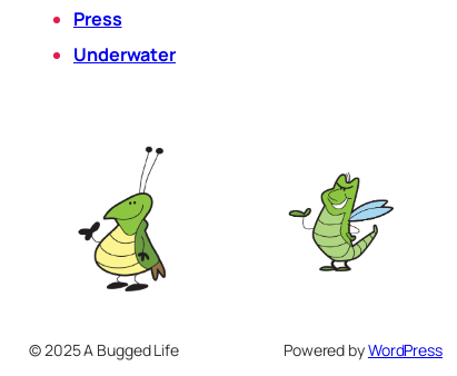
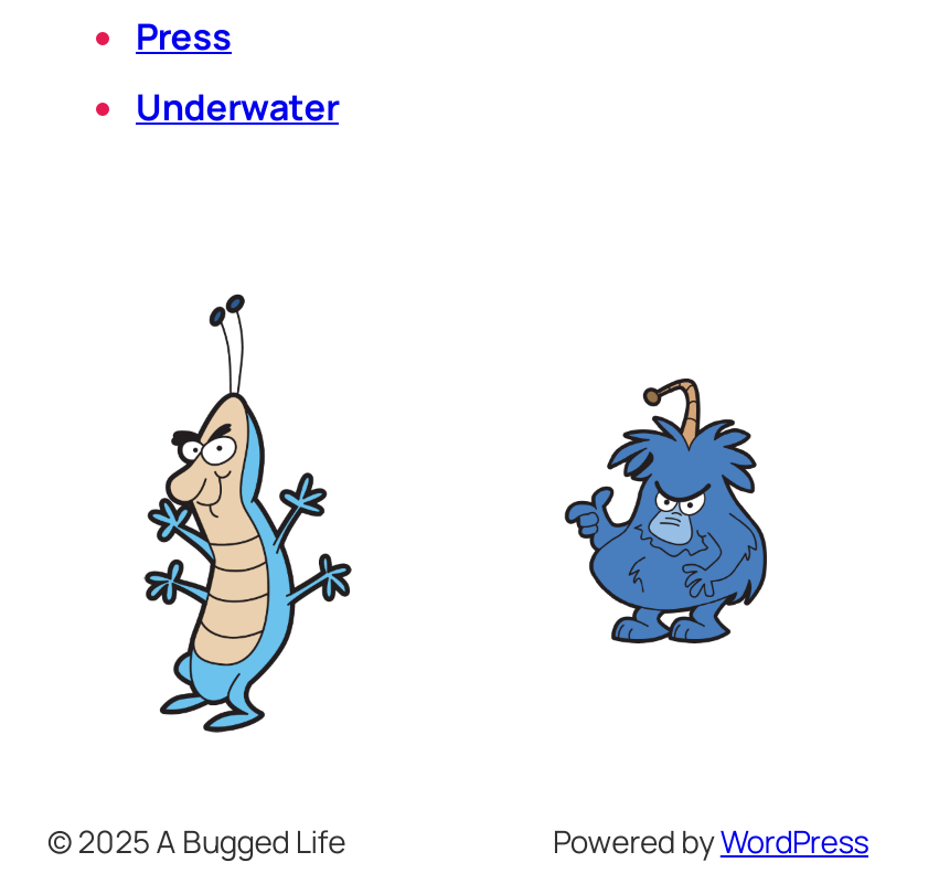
[77,146,167,295] [image] -> [142,292,354,736] [image]
[288,171,395,273] [image] -> [562,376,769,648] [image]

